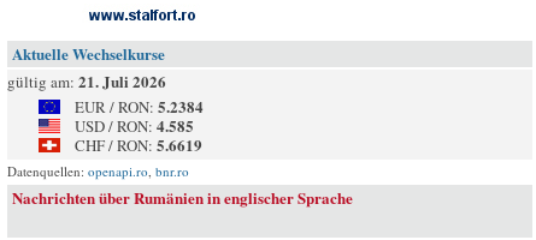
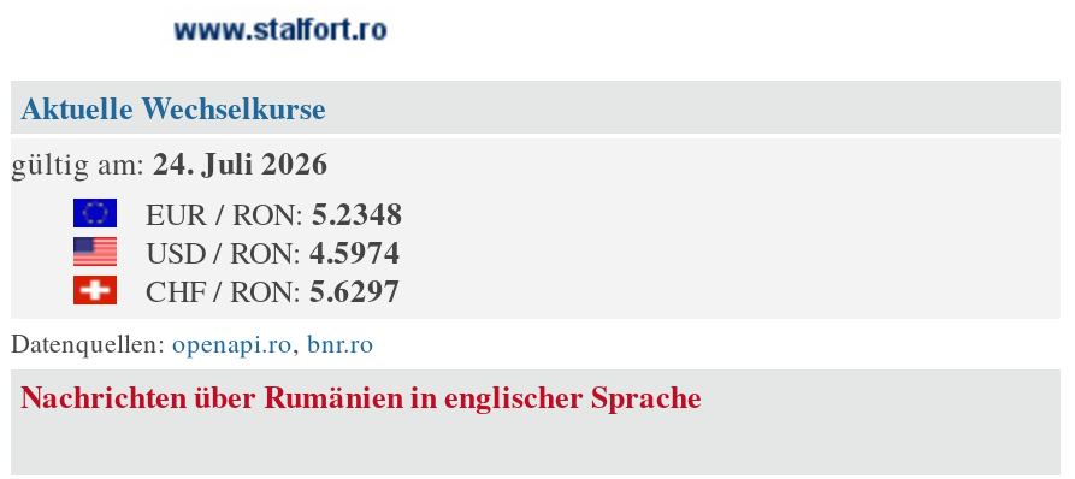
[7,70,166,92] gültig am: 21. Juli 2026 -> [11,138,329,184] gültig am: 24. Juli 2026
[75,95,204,118] EUR / RON: 5.2384 -> [146,189,403,235] EUR / RON: 5.2348
[75,114,194,137] USD / RON: 4.585 -> [146,227,401,273] USD / RON: 4.5974
[75,133,202,156] CHF / RON: 5.6619 -> [146,266,401,312] CHF / RON: 5.6297

